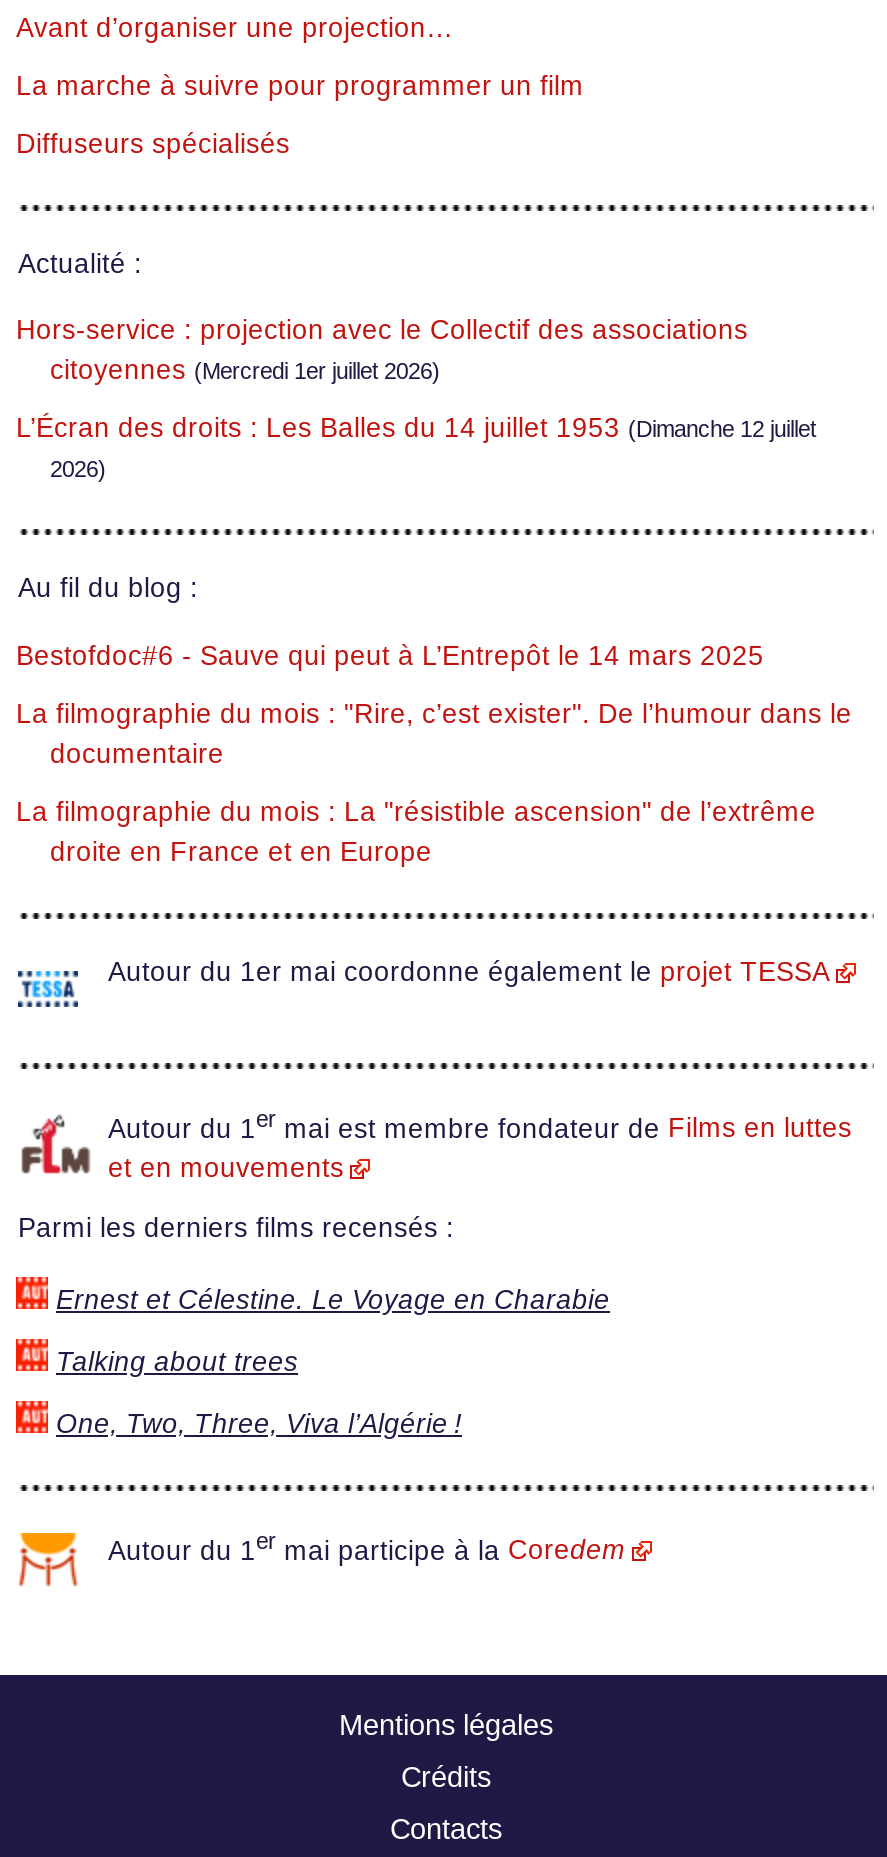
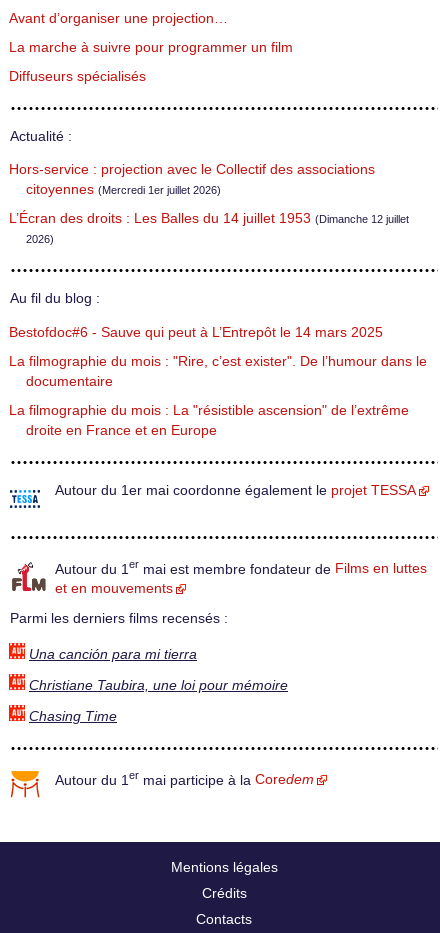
[56,1285,610,1315] Ernest et Célestine. Le Voyage en Charabie -> [29,647,197,662] Una canción para mi tierra
[56,1347,298,1377] Talking about trees -> [29,678,288,693] Christiane Taubira, une loi pour mémoire
[56,1409,462,1439] One, Two, Three, Viva l’Algérie ! -> [29,709,117,724] Chasing Time

